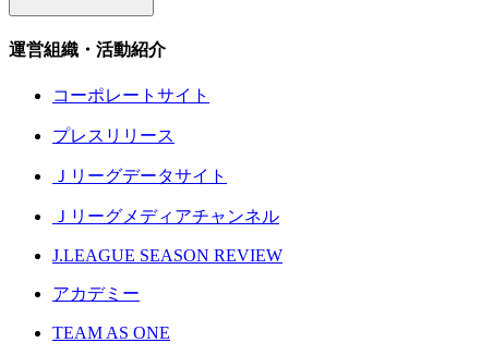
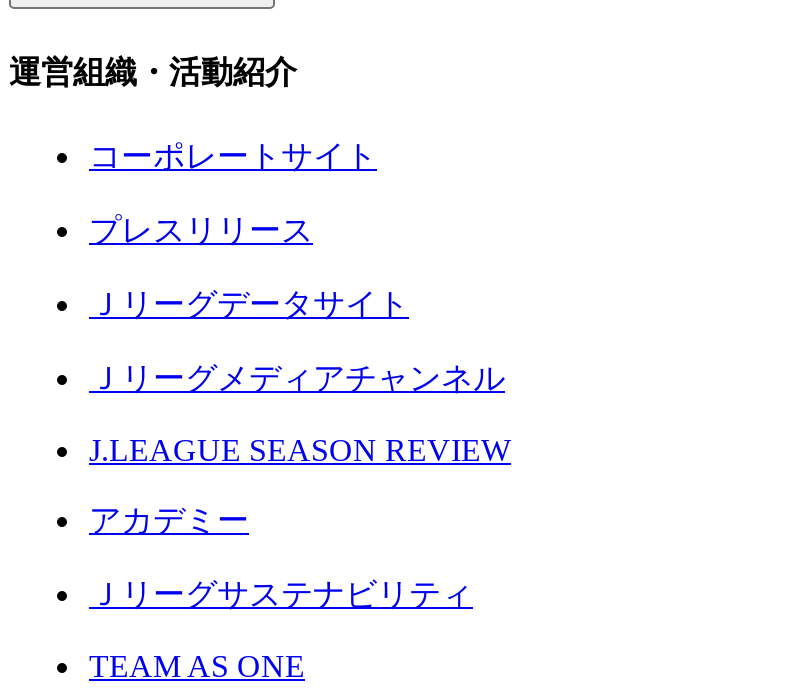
none -> [89,576,473,610] Ｊリーグサステナビリティ

